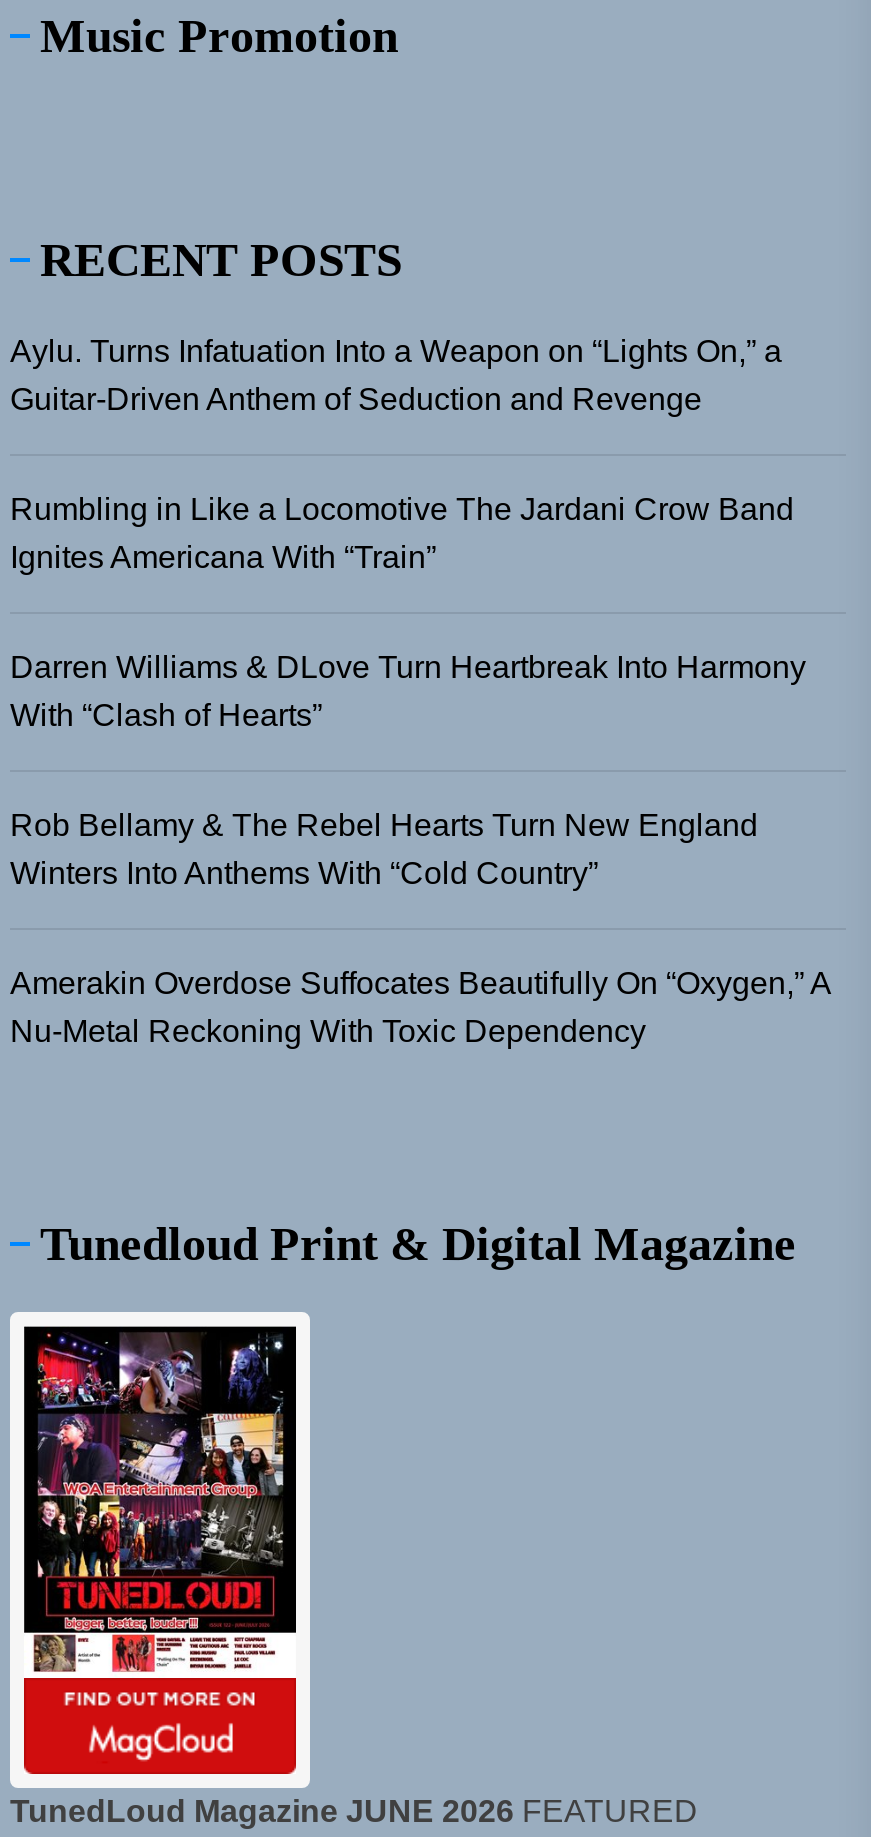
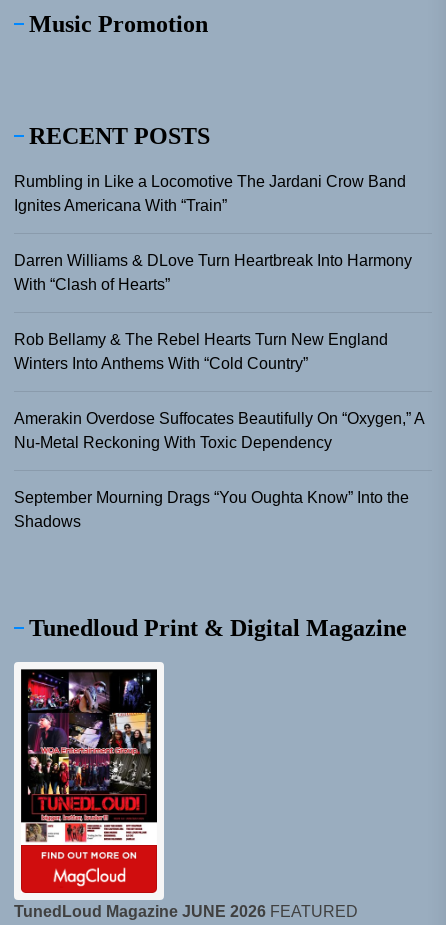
[10,334,782,416] Aylu. Turns Infatuation Into a Weapon on “Lights On,” a | Guitar-Driven Anthem of Seduction and Revenge -> none
moved [10,492,830,1048] -> [14,173,424,451]: Rumbling in Like a Locomotive The Jardani Crow Band | Ignites Americana With “Train” | Darren Williams & DLove Turn Heartbreak Into Harmony | With “Clash of Hearts” | Rob Bellamy & The Rebel Hearts Turn New England | Winters Into Anthems With “Cold Country” | Amerakin Overdose Suffocates Beautifully On “Oxygen,” A | Nu-Metal Reckoning With Toxic Dependency
none -> [14,489,409,530] September Mourning Drags “You Oughta Know” Into the | Shadows

